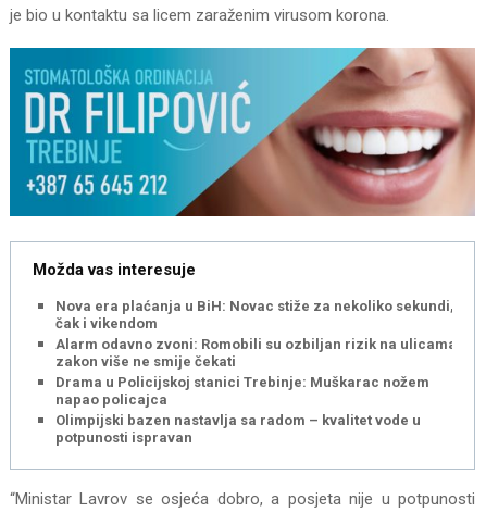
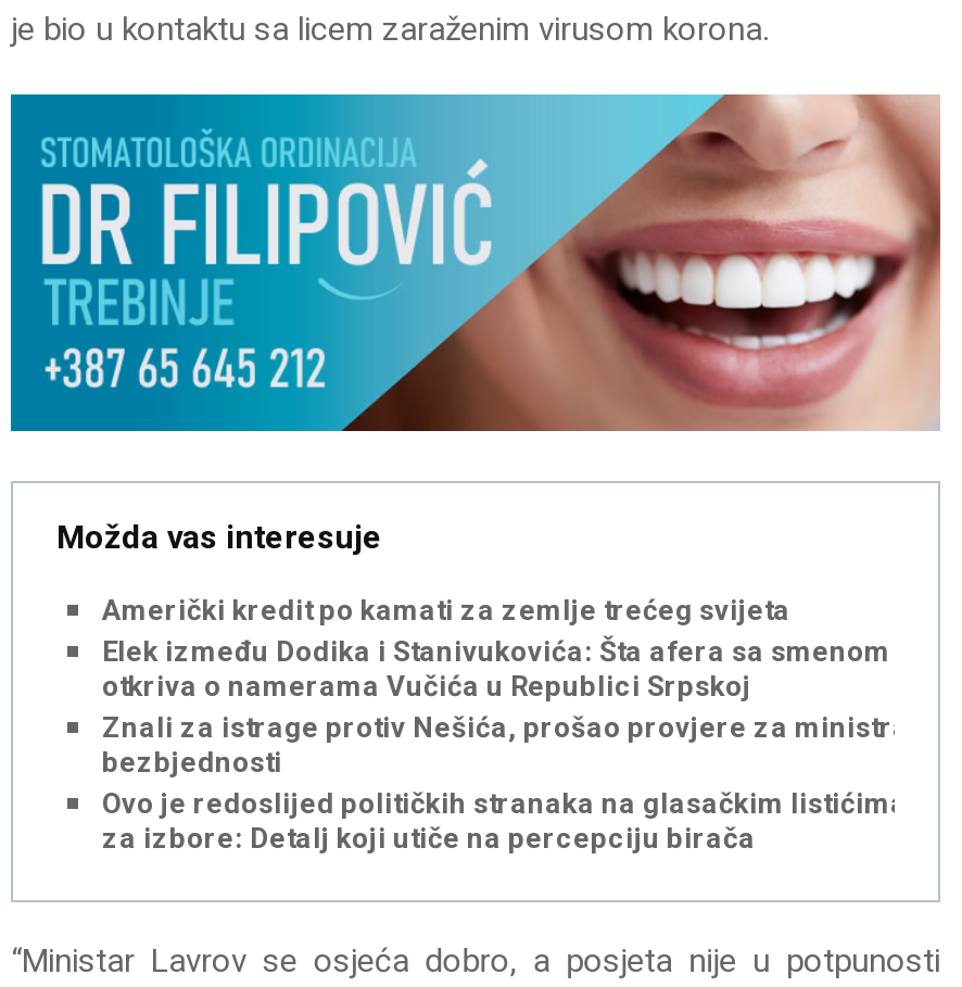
[55,298,461,445] Nova era plaćanja u BiH: Novac stiže za nekoliko sekundi, | čak i vikendom | Alarm odavno zvoni: Romobili su ozbiljan rizik na ulicama, | zakon više ne smije čekati | Drama u Policijskoj stanici Trebinje: Muškarac nožem | napao policajca | Olimpijski bazen nastavlja sa radom – kvalitet vode u | potpunosti ispravan -> [102,594,910,854] Američki kredit po kamati za zemlje trećeg svijeta | Elek između Dodika i Stanivukovića: Šta afera sa smenom | otkriva o namerama Vučića u Republici Srpskoj | Znali za istrage protiv Nešića, prošao provjere za ministra | bezbjednosti | Ovo je redoslijed političkih stranaka na glasačkim listićima | za izbore: Detalj koji utiče na percepciju birača

